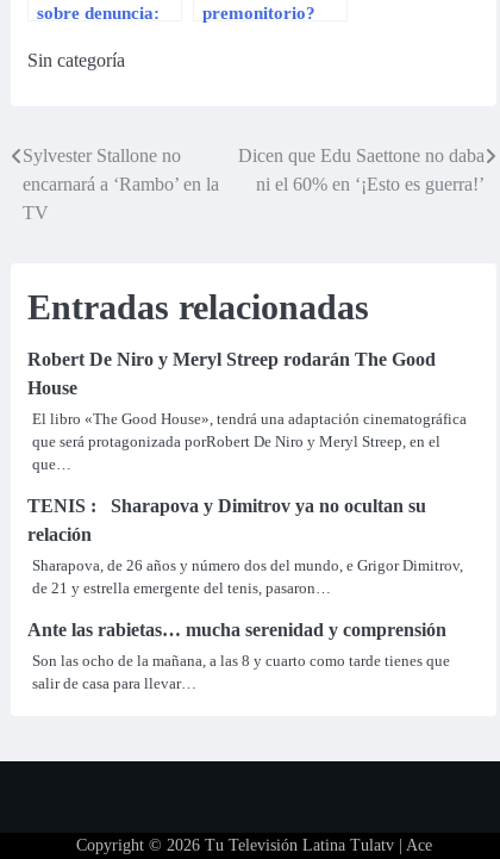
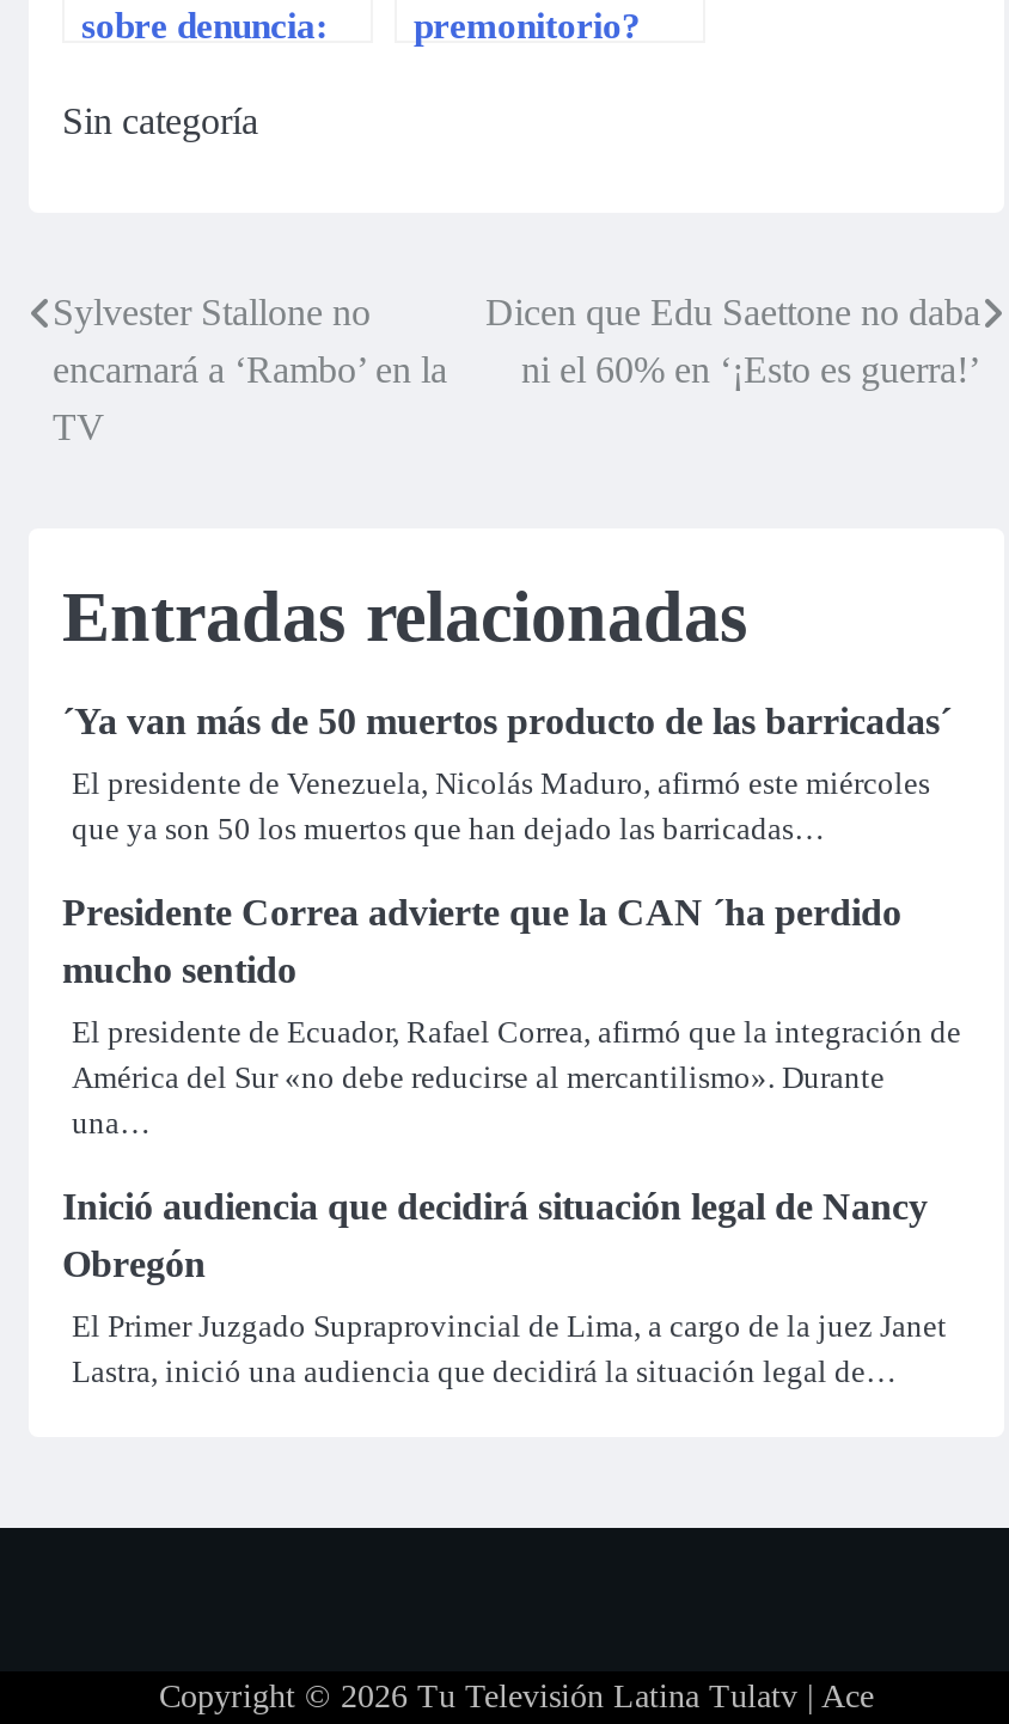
[27,349,436,398] Robert De Niro y Meryl Streep rodarán The Good | House -> [62,701,952,742] ´Ya van más de 50 muertos producto de las barricadas´
[32,410,467,473] El libro «The Good House», tendrá una adaptación cinematográfica | que será protagonizada porRobert De Niro y Meryl Streep, en el | que… -> [72,766,930,847] El presidente de Venezuela, Nicolás Maduro, afirmó este miércoles | que ya son 50 los muertos que han dejado las barricadas…
[27,496,426,545] TENIS : Sharapova y Dimitrov ya no ocultan su | relación -> [62,893,901,991] Presidente Correa advierte que la CAN ´ha perdido | mucho sentido
[32,557,463,597] Sharapova, de 26 años y número dos del mundo, e Grigor Dimitrov, | de 21 y estrella emergente del tenis, pasaron… -> [72,1015,961,1141] El presidente de Ecuador, Rafael Correa, afirmó que la integración de | América del Sur «no debe reducirse al mercantilismo». Durante | una…
[27,620,446,640] Ante las rabietas… mucha serenidad y comprensión -> [62,1187,928,1285] Inició audiencia que decidirá situación legal de Nancy | Obregón
[32,652,450,693] Son las ocho de la mañana, a las 8 y cuarto como tarde tienes que | salir de casa para llevar… -> [72,1309,947,1390] El Primer Juzgado Supraprovincial de Lima, a cargo de la juez Janet | Lastra, inició una audiencia que decidirá la situación legal de…

